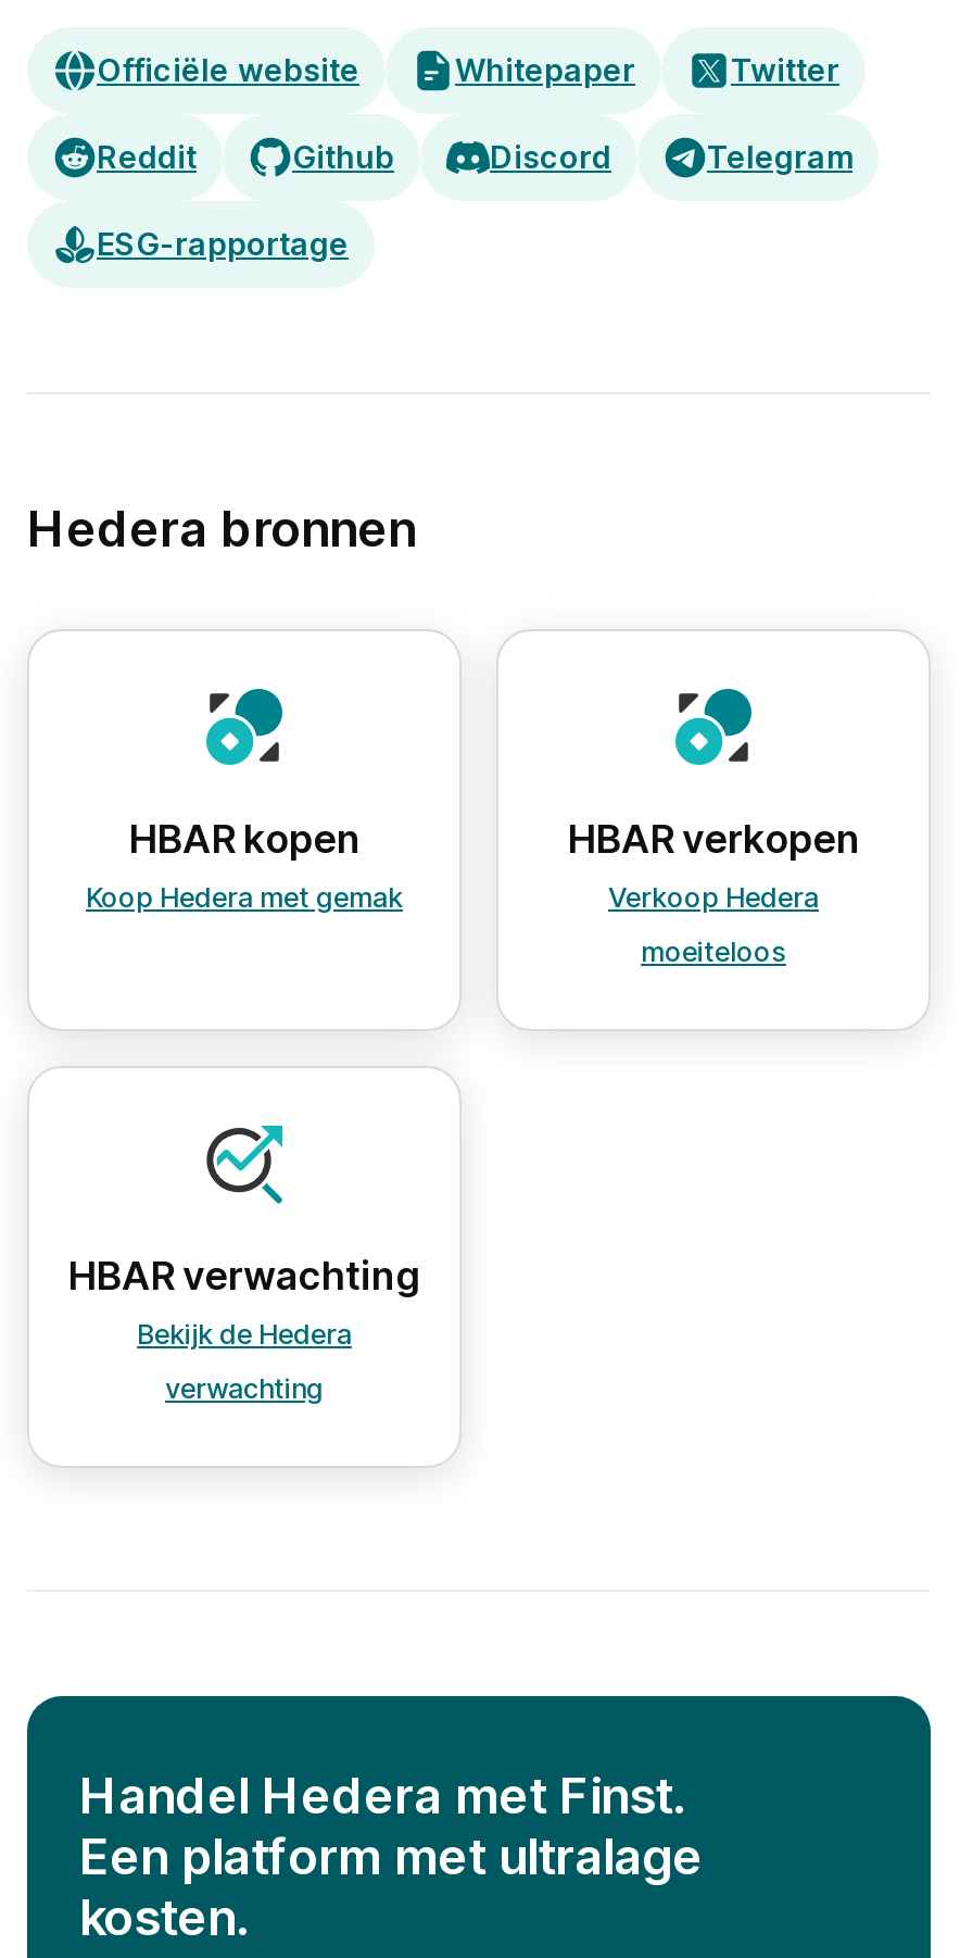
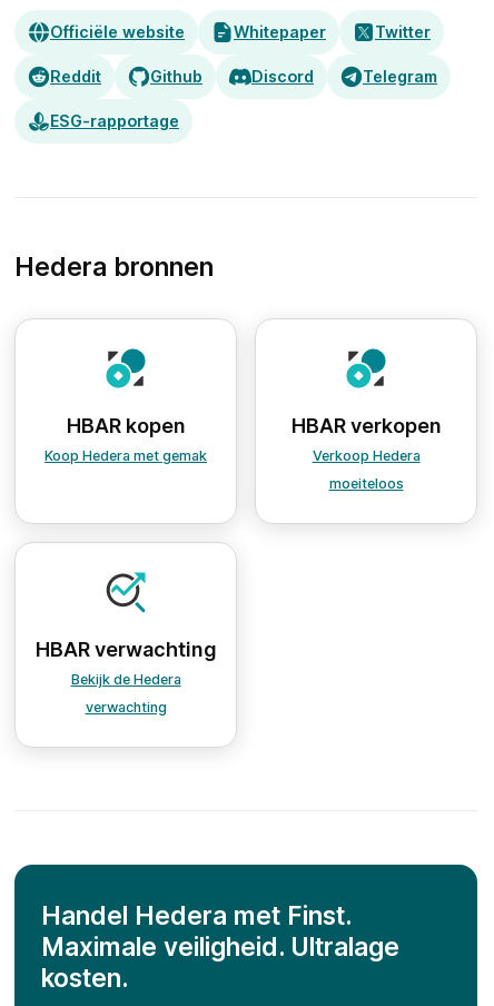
[79,1827,703,1885] Een platform met ultralage -> [41,931,399,961] Maximale veiligheid. Ultralage

